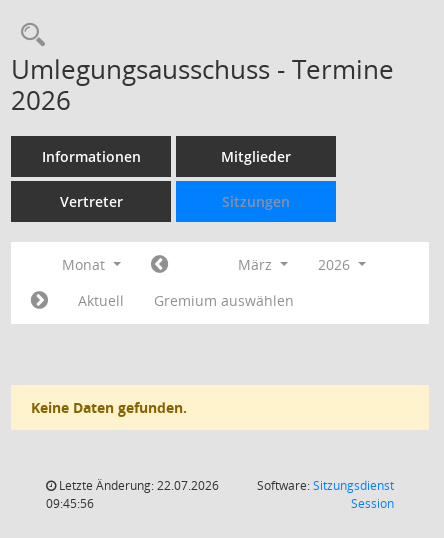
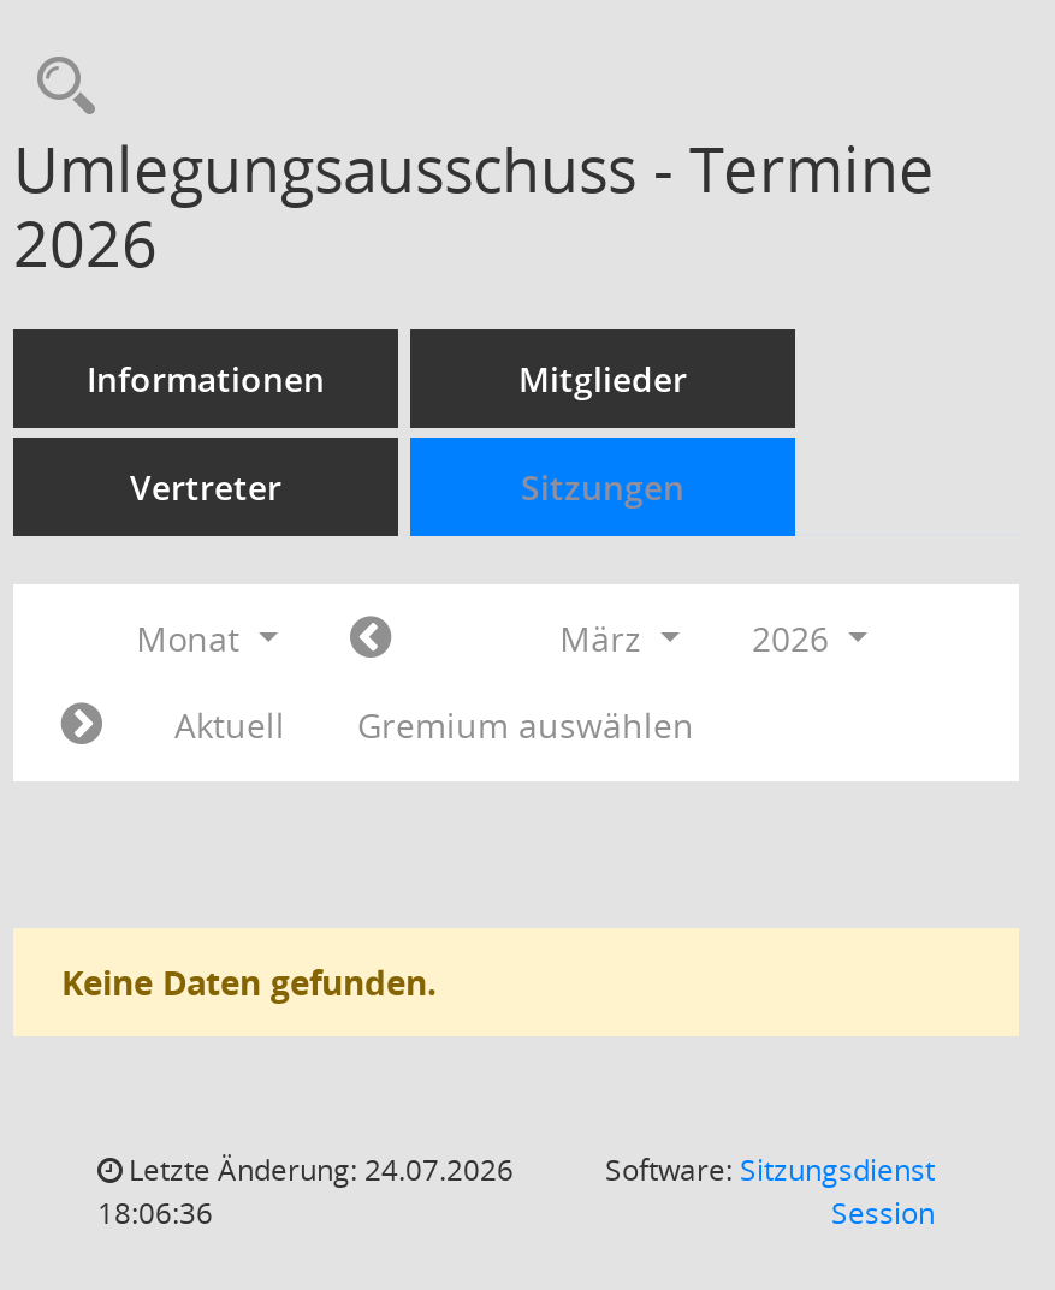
[56,477,219,494] Letzte Änderung: 22.07.2026 -> [121,1149,514,1190] Letzte Änderung: 24.07.2026
[46,495,94,512] 09:45:56 -> [97,1193,213,1233] 18:06:36

